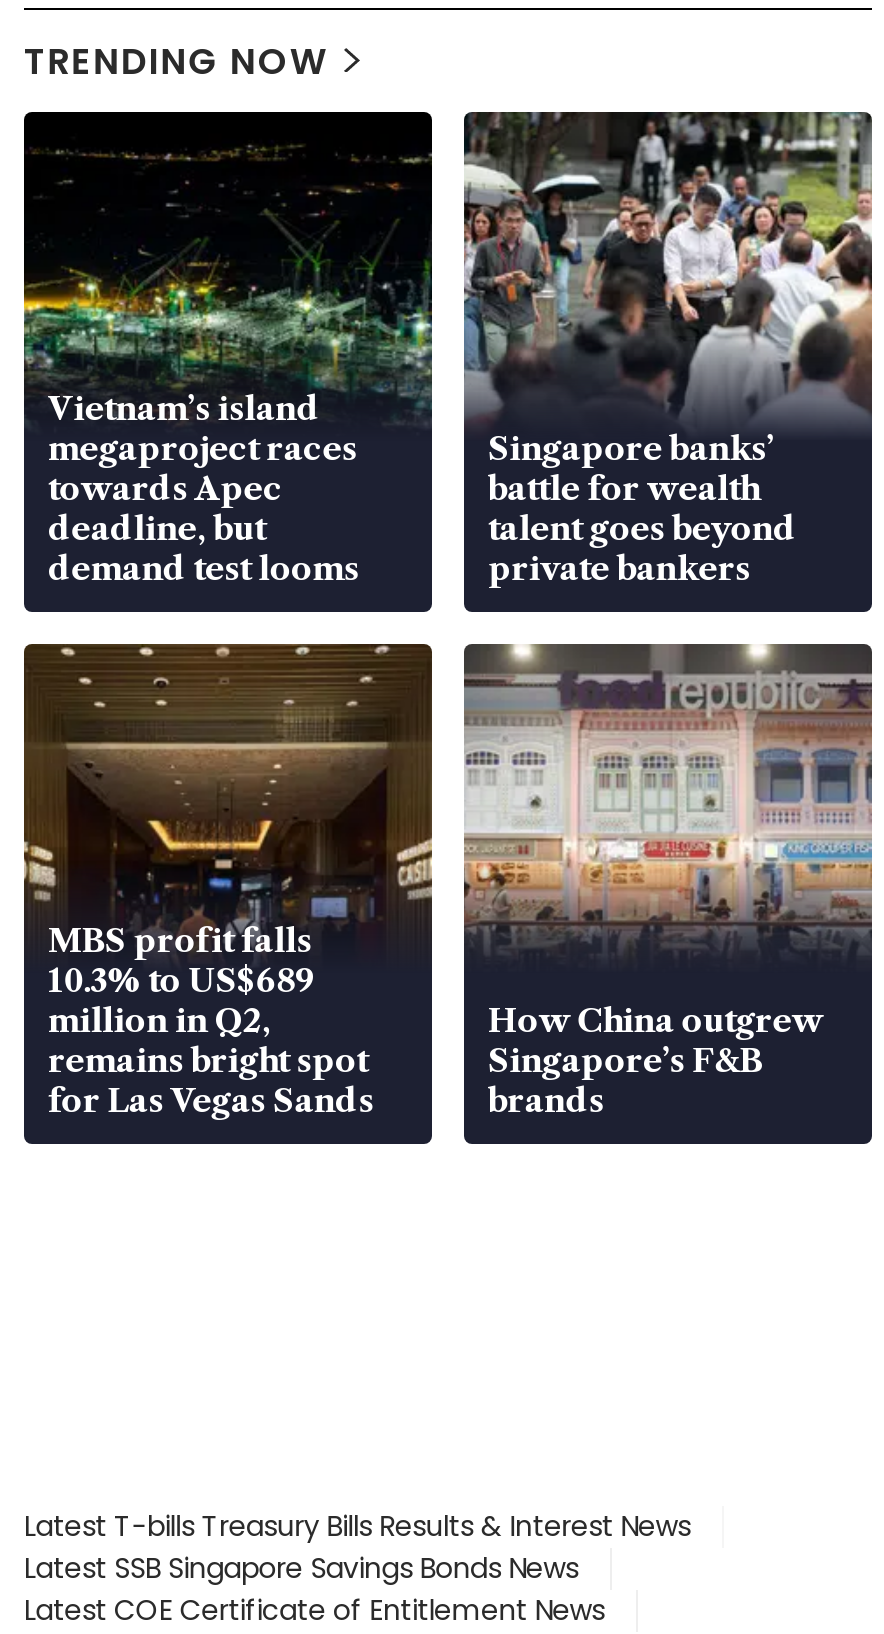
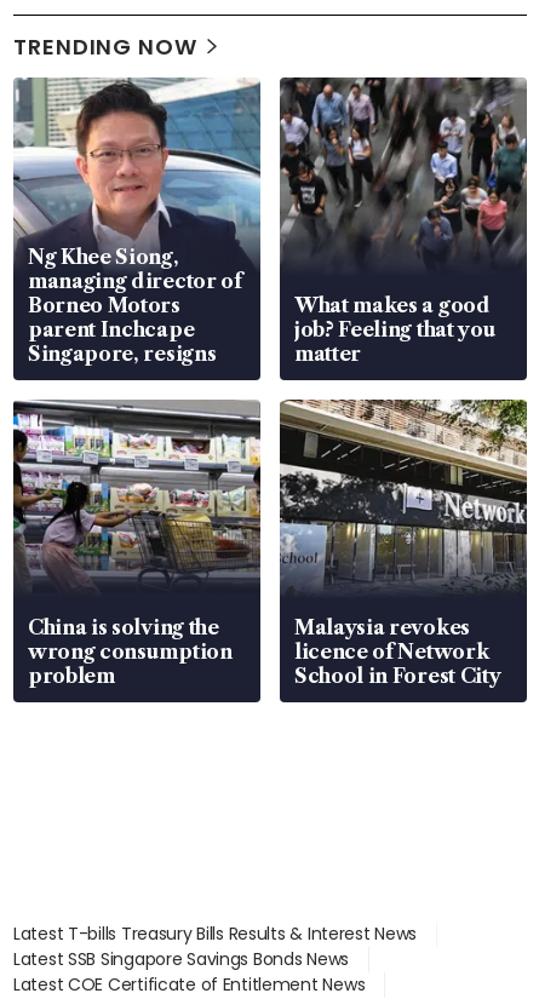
[22,110,434,588] [image] | Vietnam’s island | megaproject races | towards Apec | deadline, but | demand test looms -> [12,76,262,366] [image] | Ng Khee Siong, | managing director of | Borneo Motors | parent Inchcape | Singapore, resigns
[464,112,874,588] [image] | Singapore banks’ | battle for wealth | talent goes beyond | private bankers -> [279,77,528,366] [image] | What makes a good | job? Feeling that you | matter
[22,642,434,1120] [image] | MBS profit falls | 10.3% to US$689 | million in Q2, | remains bright spot | for Las Vegas Sands -> [12,398,262,688] [image] | China is solving the | wrong consumption | problem
[462,642,874,1120] [image] | How China outgrew | Singapore’s F&B | brands -> [279,398,528,688] [image] | Malaysia revokes | licence of Network | School in Forest City

